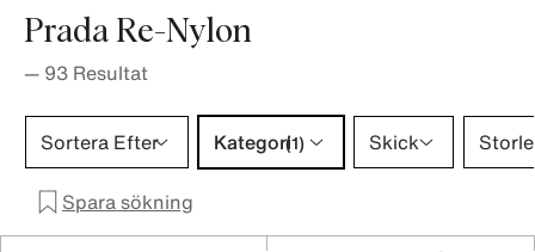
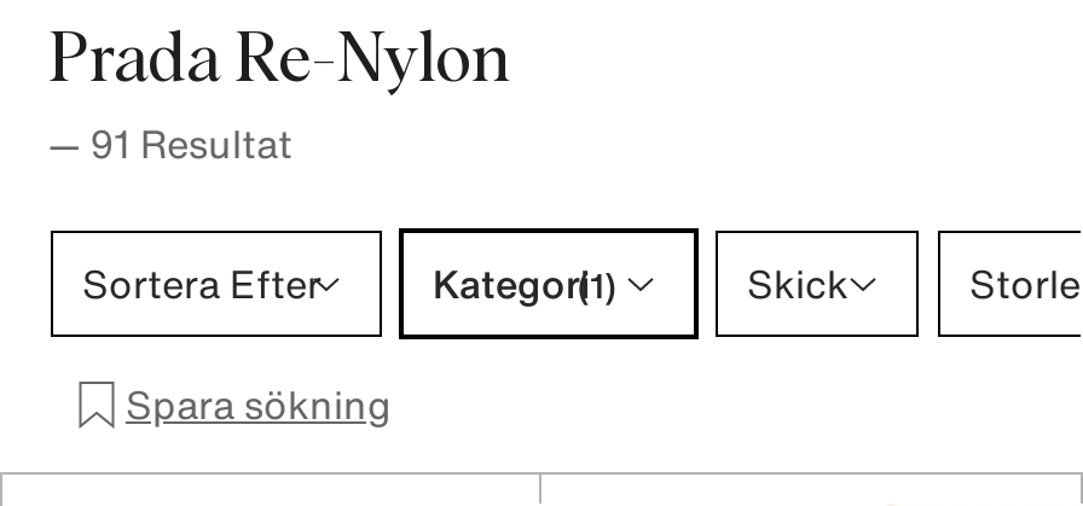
[24,59,148,87] — 93 Resultat -> [48,115,293,173] — 91 Resultat

